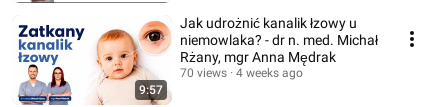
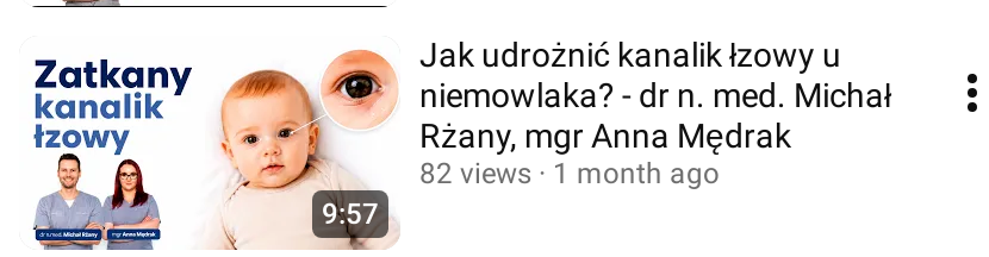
[180,66,227,80] 70 views -> [419,157,531,190] 82 views
[236,66,303,80] 4 weeks ago -> [553,157,720,190] 1 month ago

